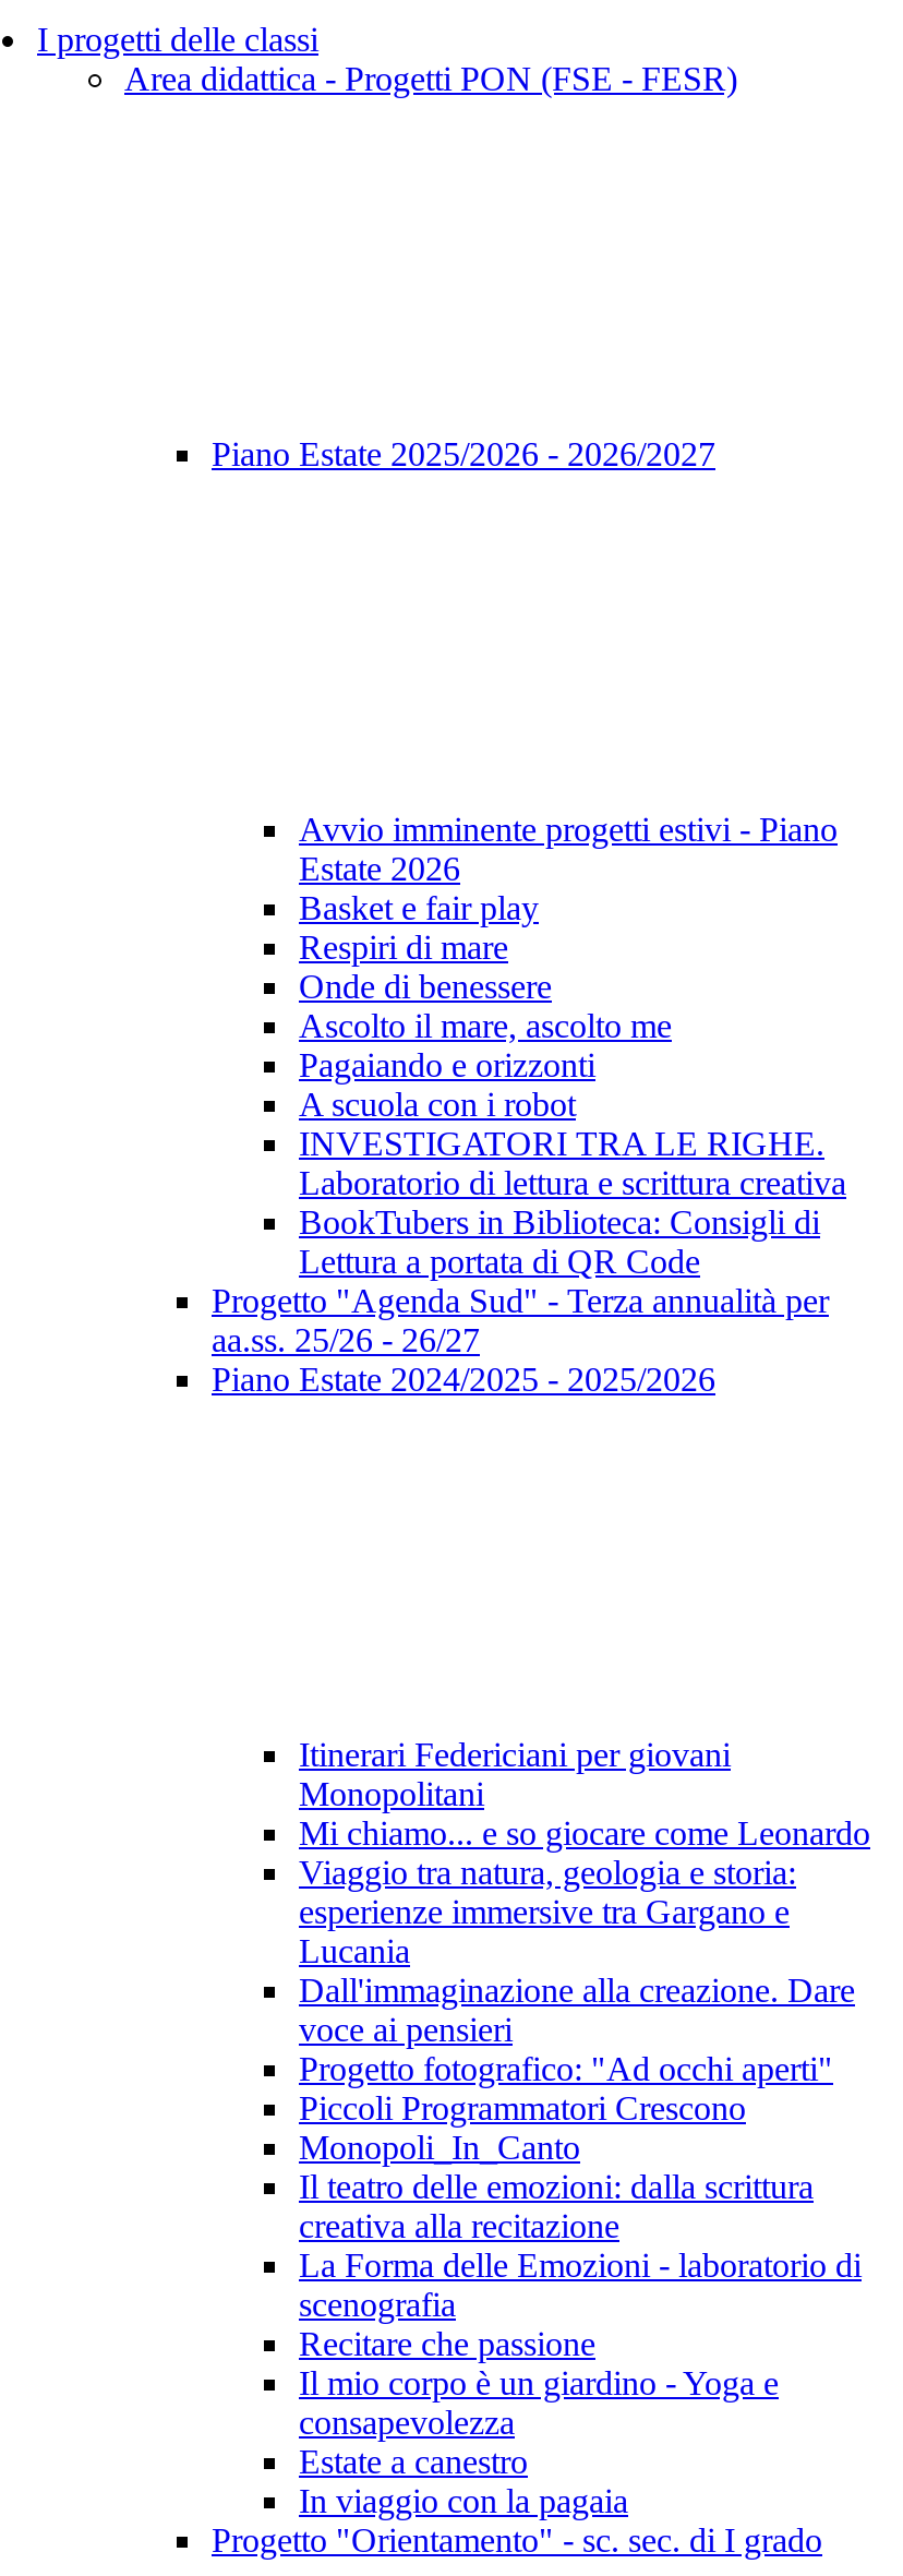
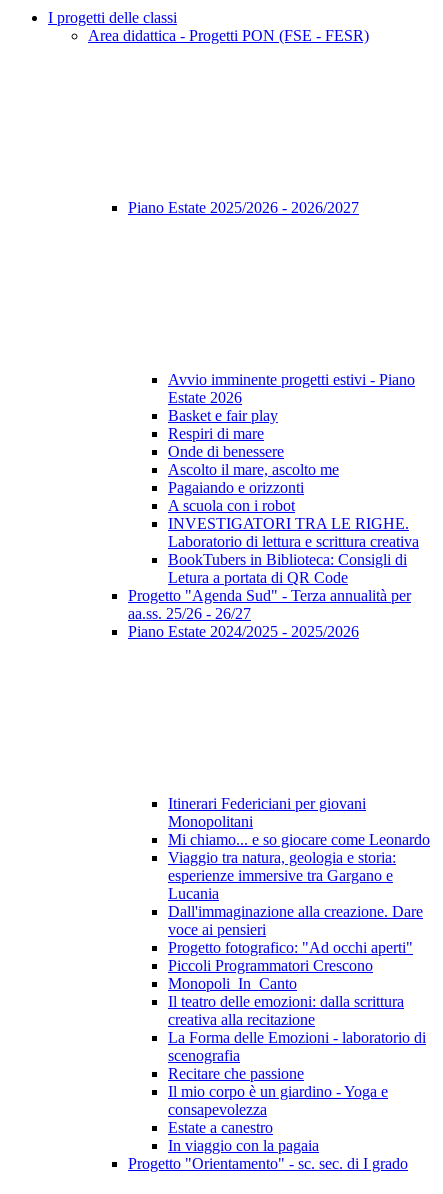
[299,1243,700,1280] Lettura a portata di QR Code -> [168,569,348,586] Letura a portata di QR Code

